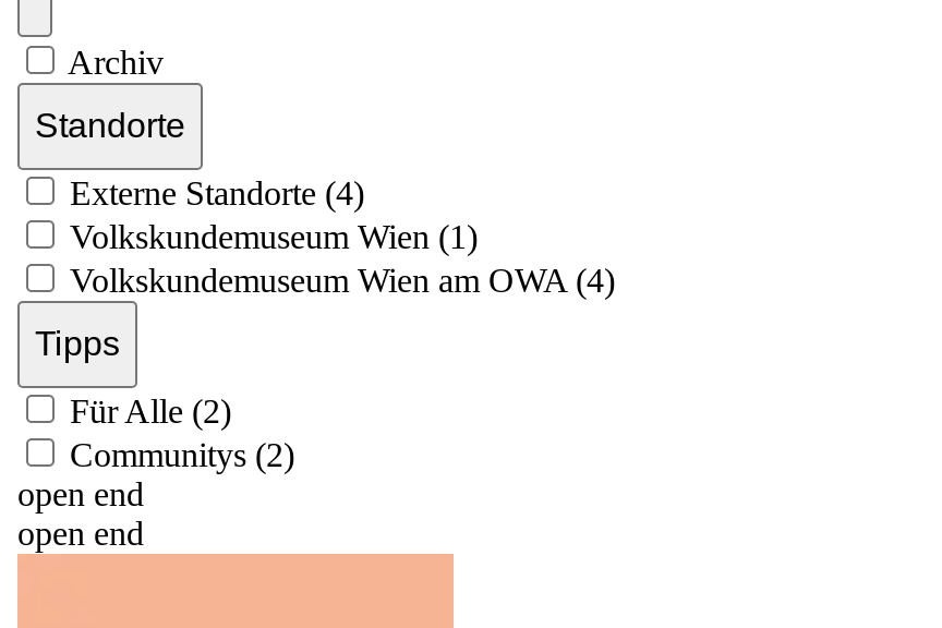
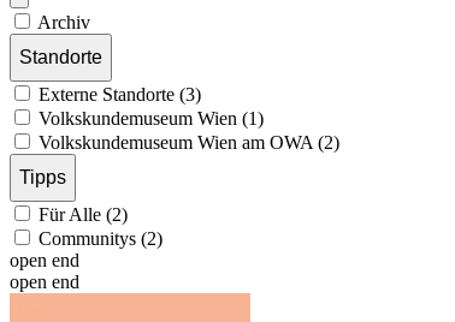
[70,174,364,211] Externe Standorte (4) -> [39,84,201,104] Externe Standorte (3)
[70,261,615,298] Volkskundemuseum Wien am OWA (4) -> [39,132,339,152] Volkskundemuseum Wien am OWA (2)

